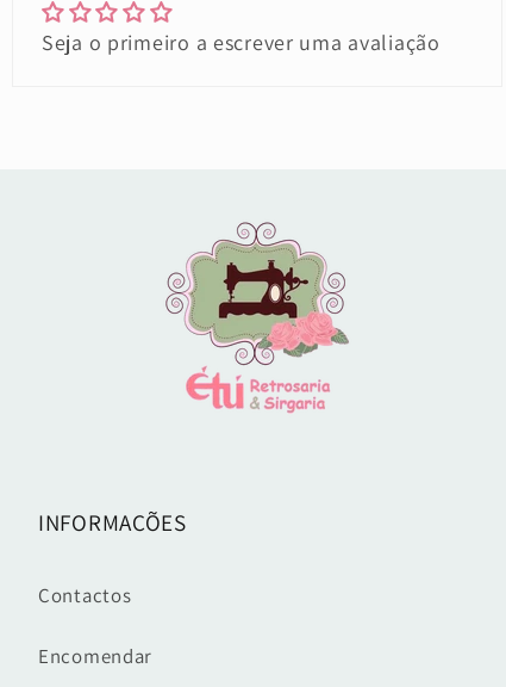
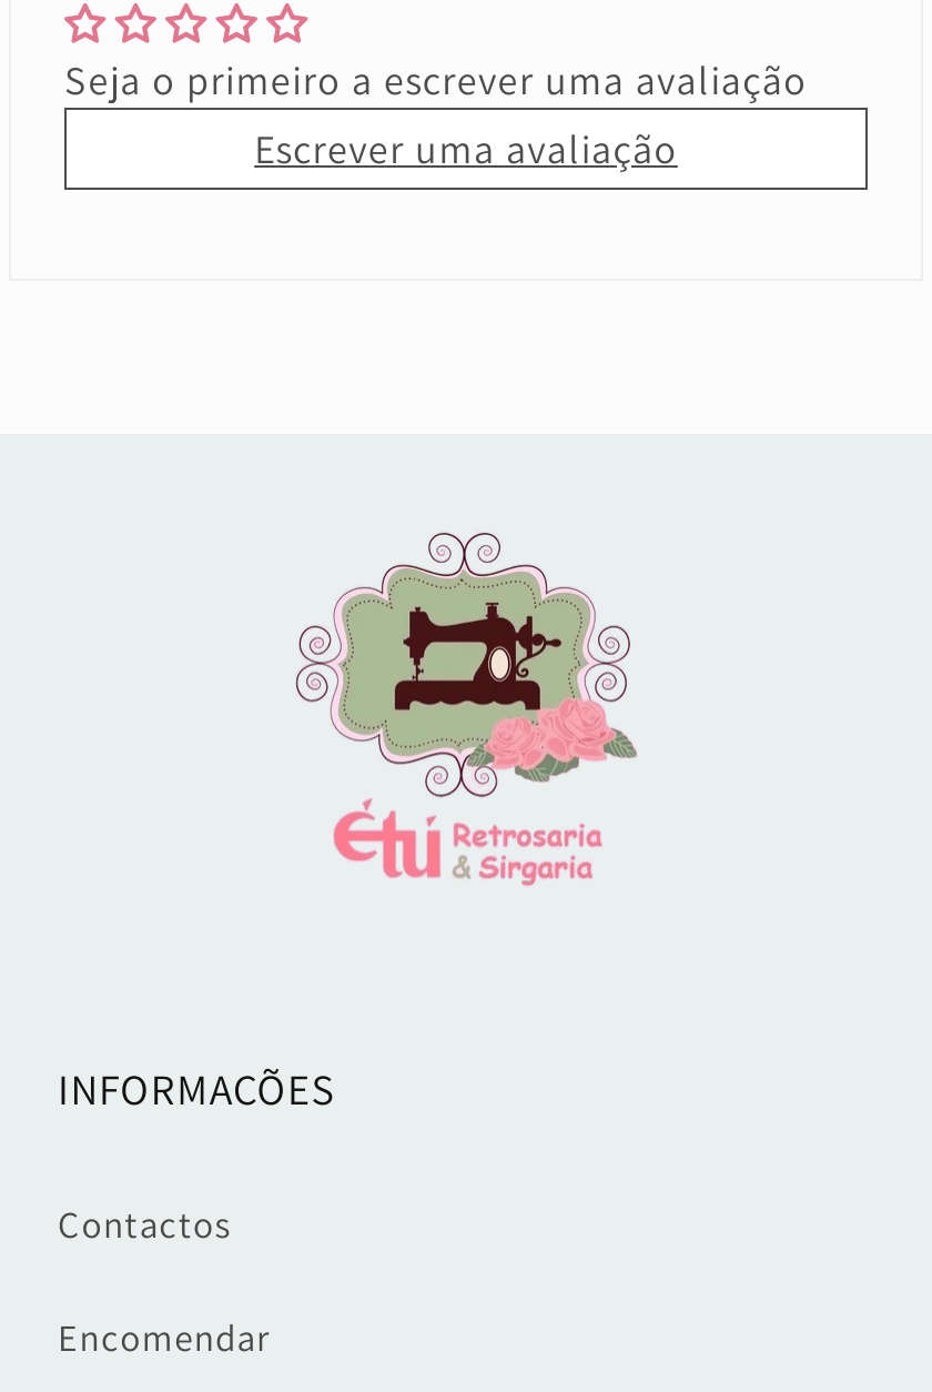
none -> [254,122,678,173] Escrever uma avaliação

